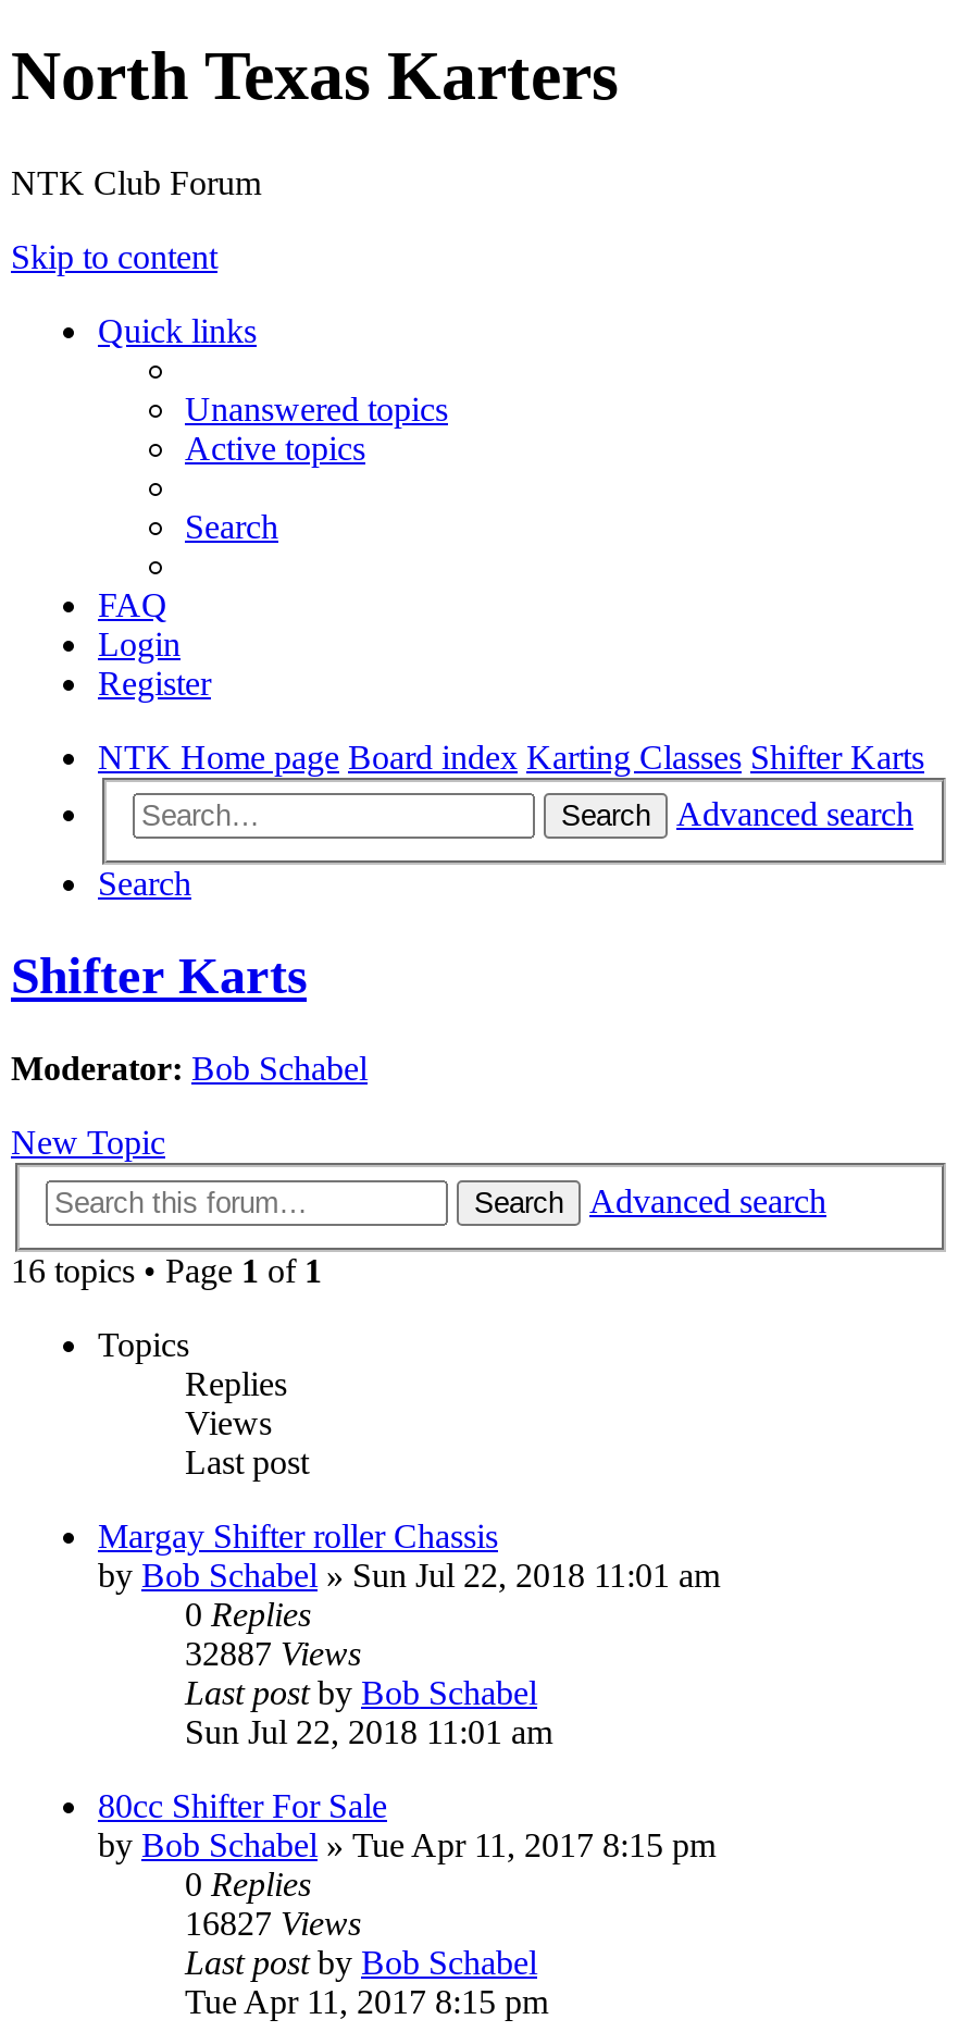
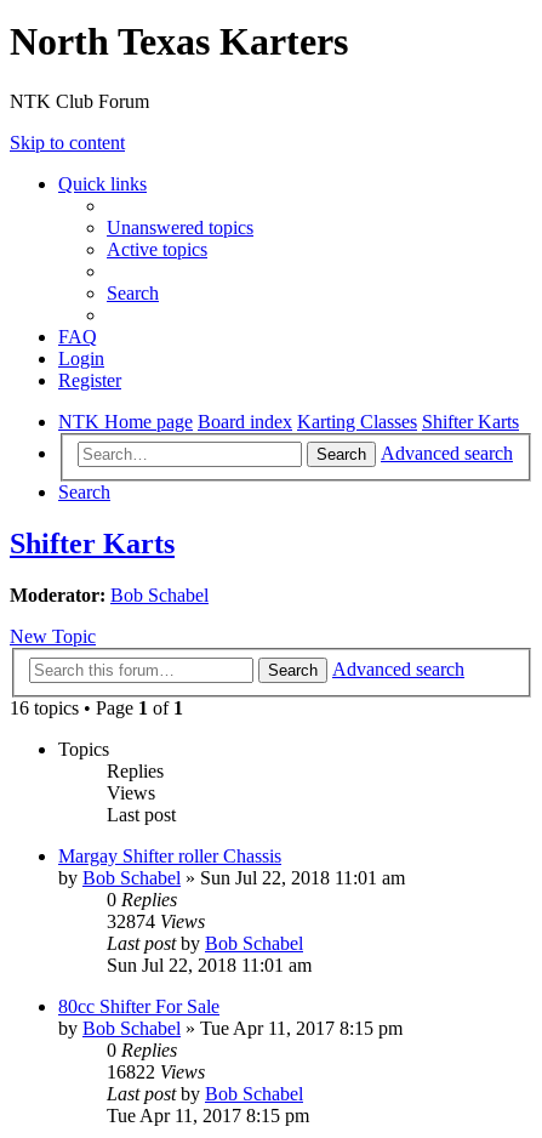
[185,1635,361,1672] 32887 Views -> [107,911,205,932] 32874 Views
[185,1905,361,1941] 16827 Views -> [107,1061,205,1082] 16822 Views

